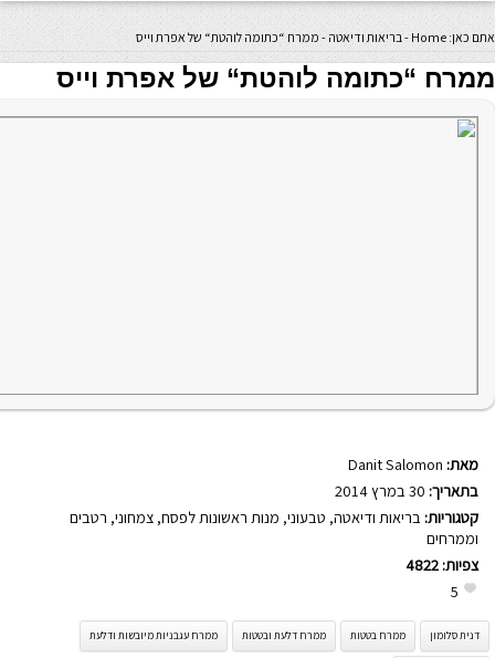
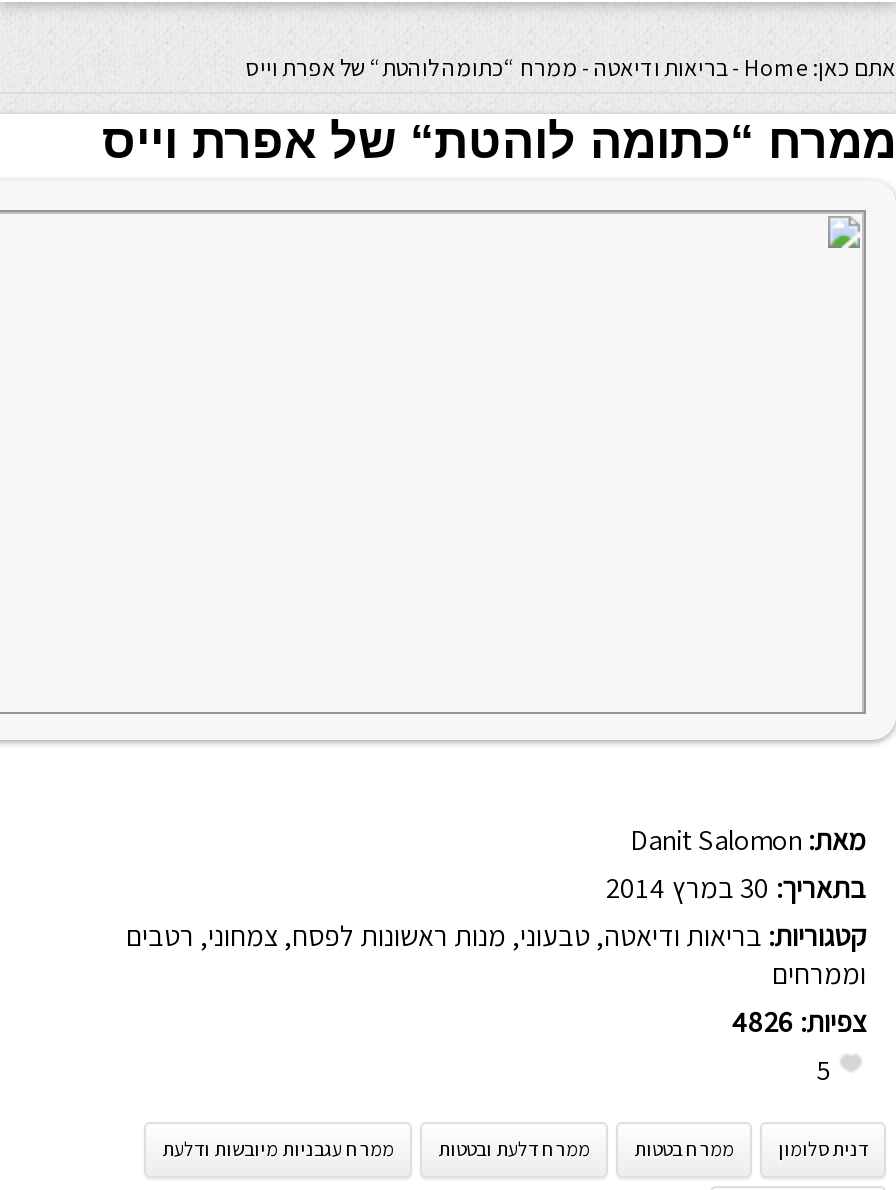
[406,554,478,575] צפיות: 4822 -> [732,1002,866,1040] צפיות: 4826

